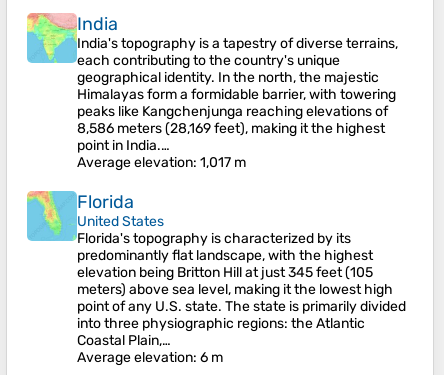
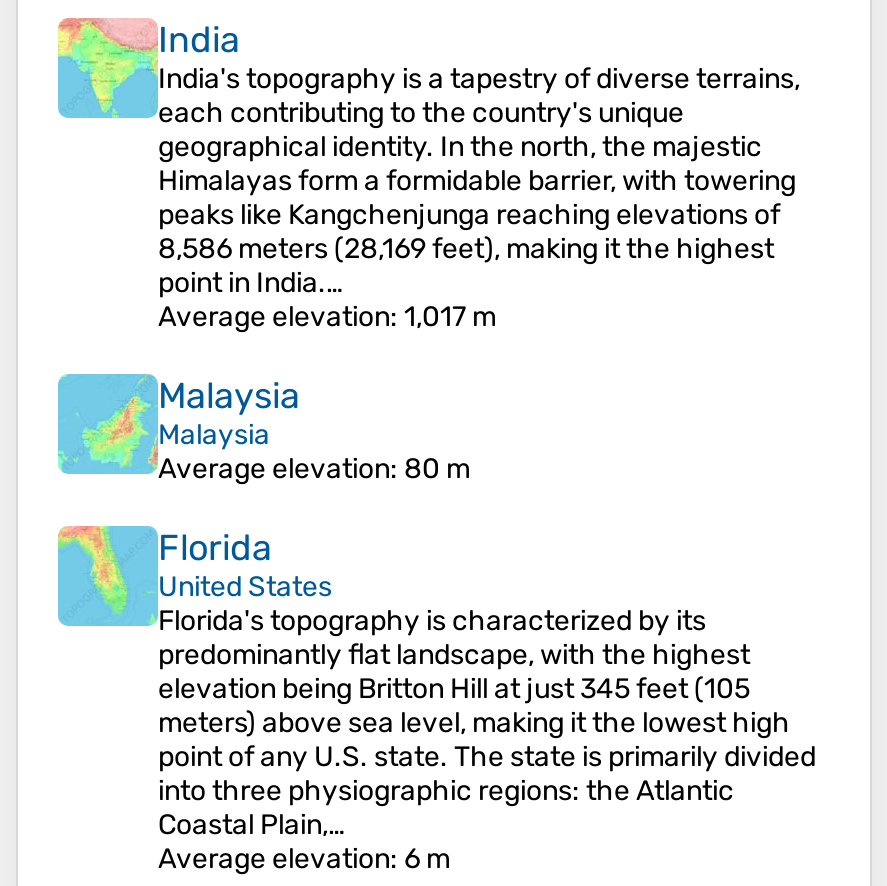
none -> [56,372,470,486] [image] | Malaysia | Malaysia | Average elevation: 80 m

